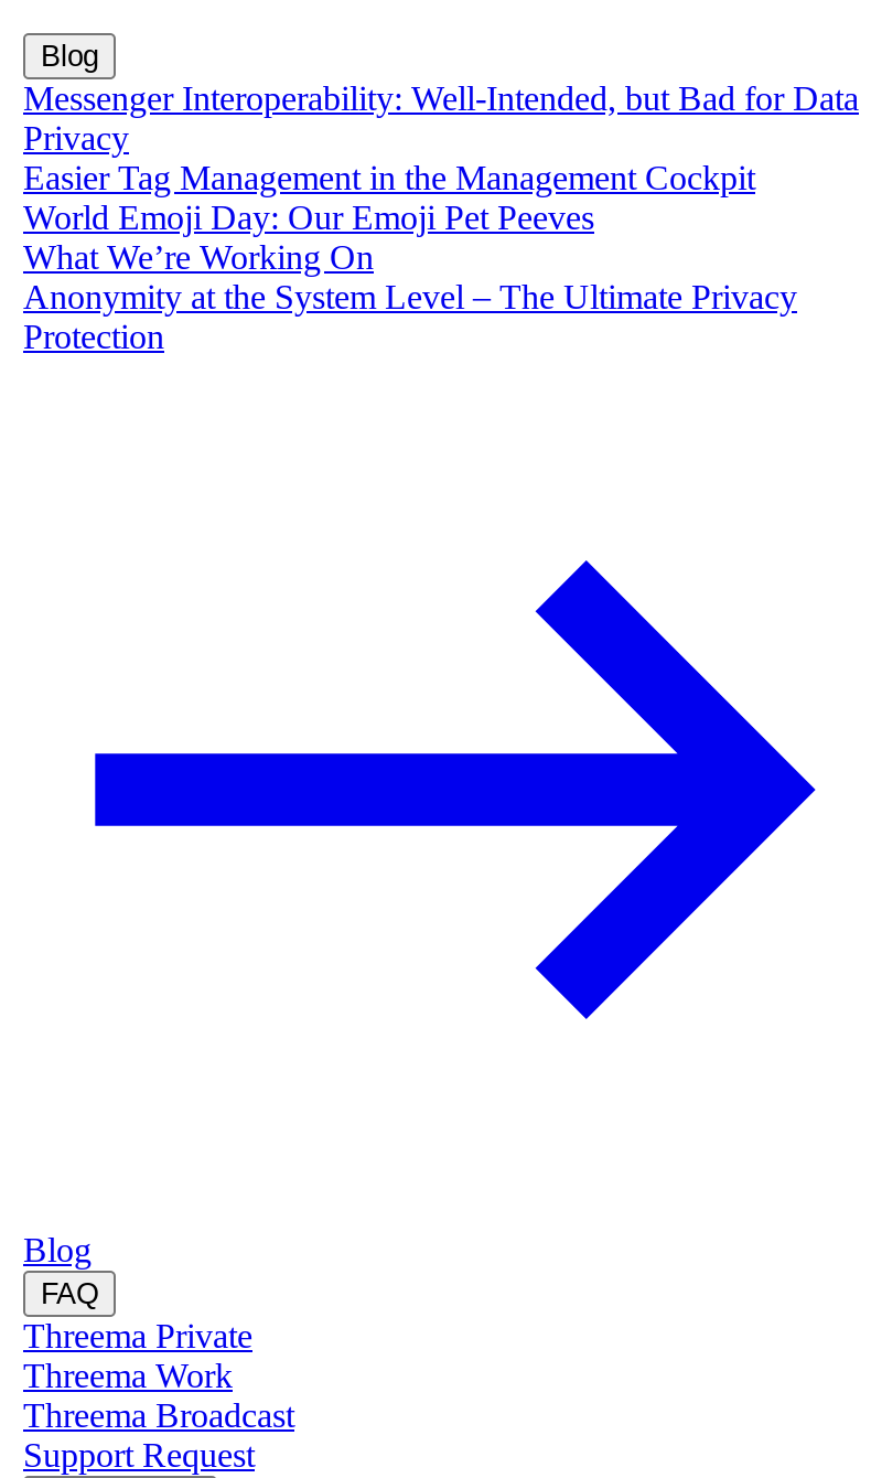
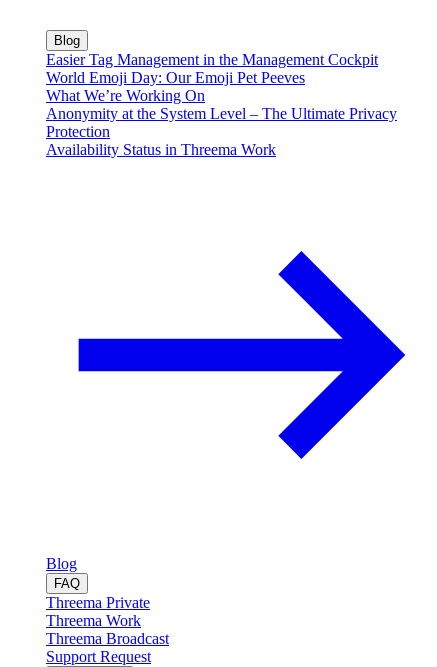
[23,78,859,156] Messenger Interoperability: Well-Intended, but Bad for Data | Privacy -> none
moved [23,158,797,354] -> [46,50,397,139]: Easier Tag Management in the Management Cockpit | World Emoji Day: Our Emoji Pet Peeves | What We’re Working On | Anonymity at the System Level – The Ultimate Privacy | Protection
none -> [46,140,276,157] Availability Status in Threema Work

